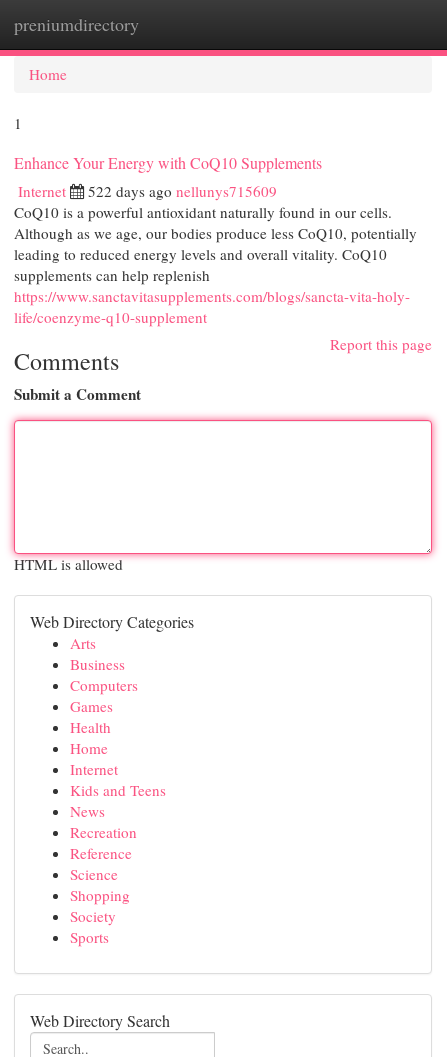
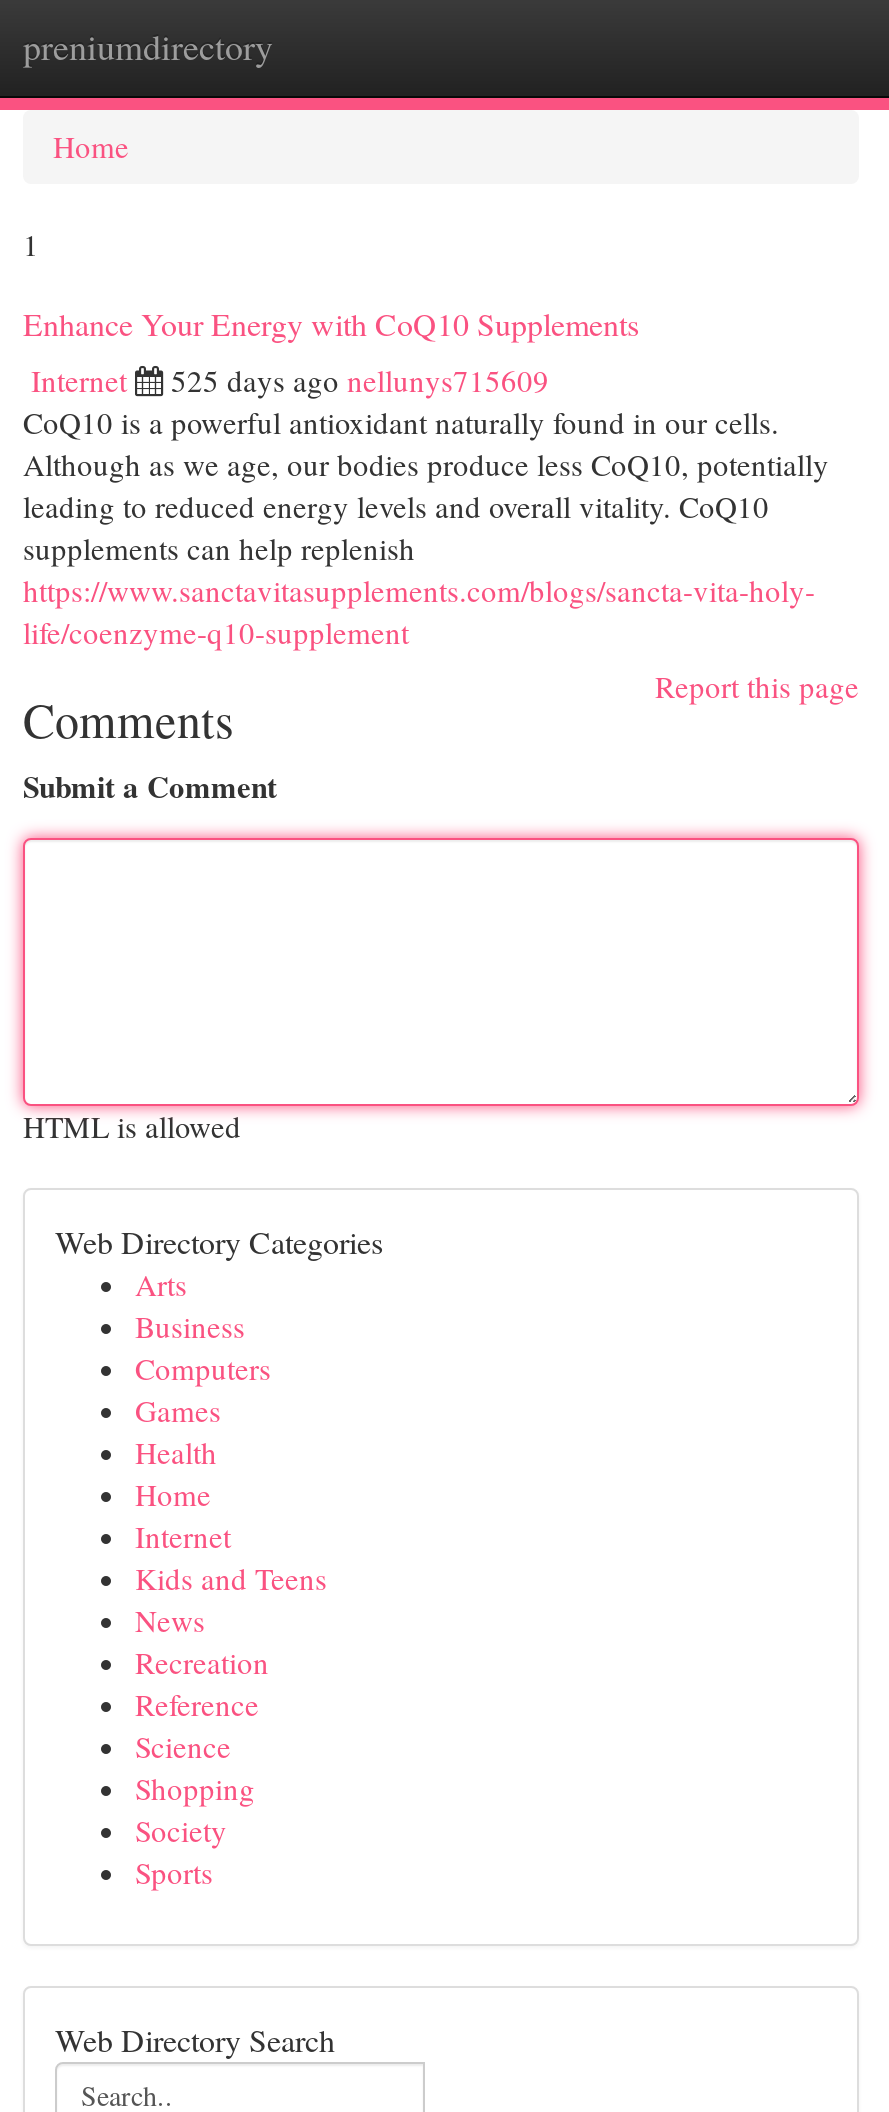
[88,181,277,201] 522 days ago nellunys715609 -> [171,360,549,400] 525 days ago nellunys715609

